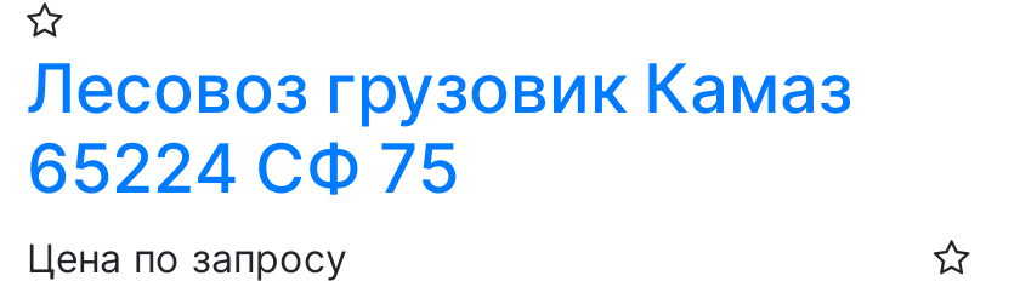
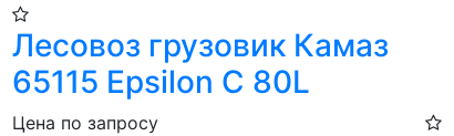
[27,127,459,209] 65224 СФ 75 -> [12,63,310,101] 65115 Epsilon C 80L

